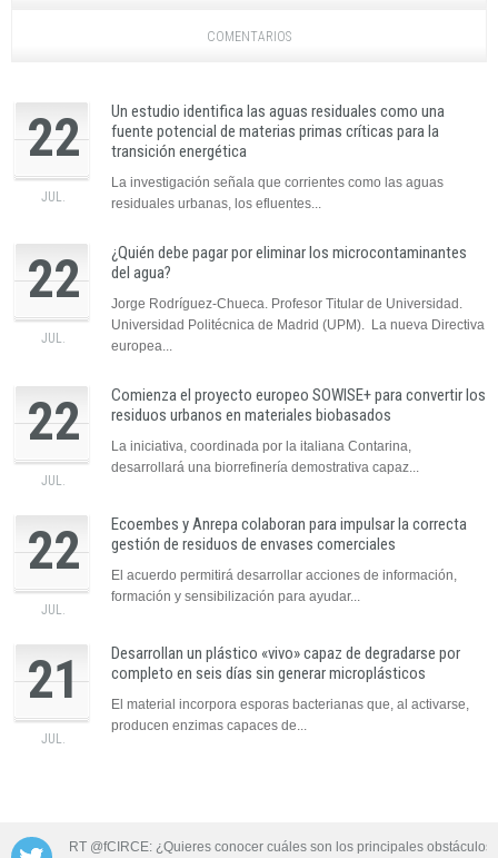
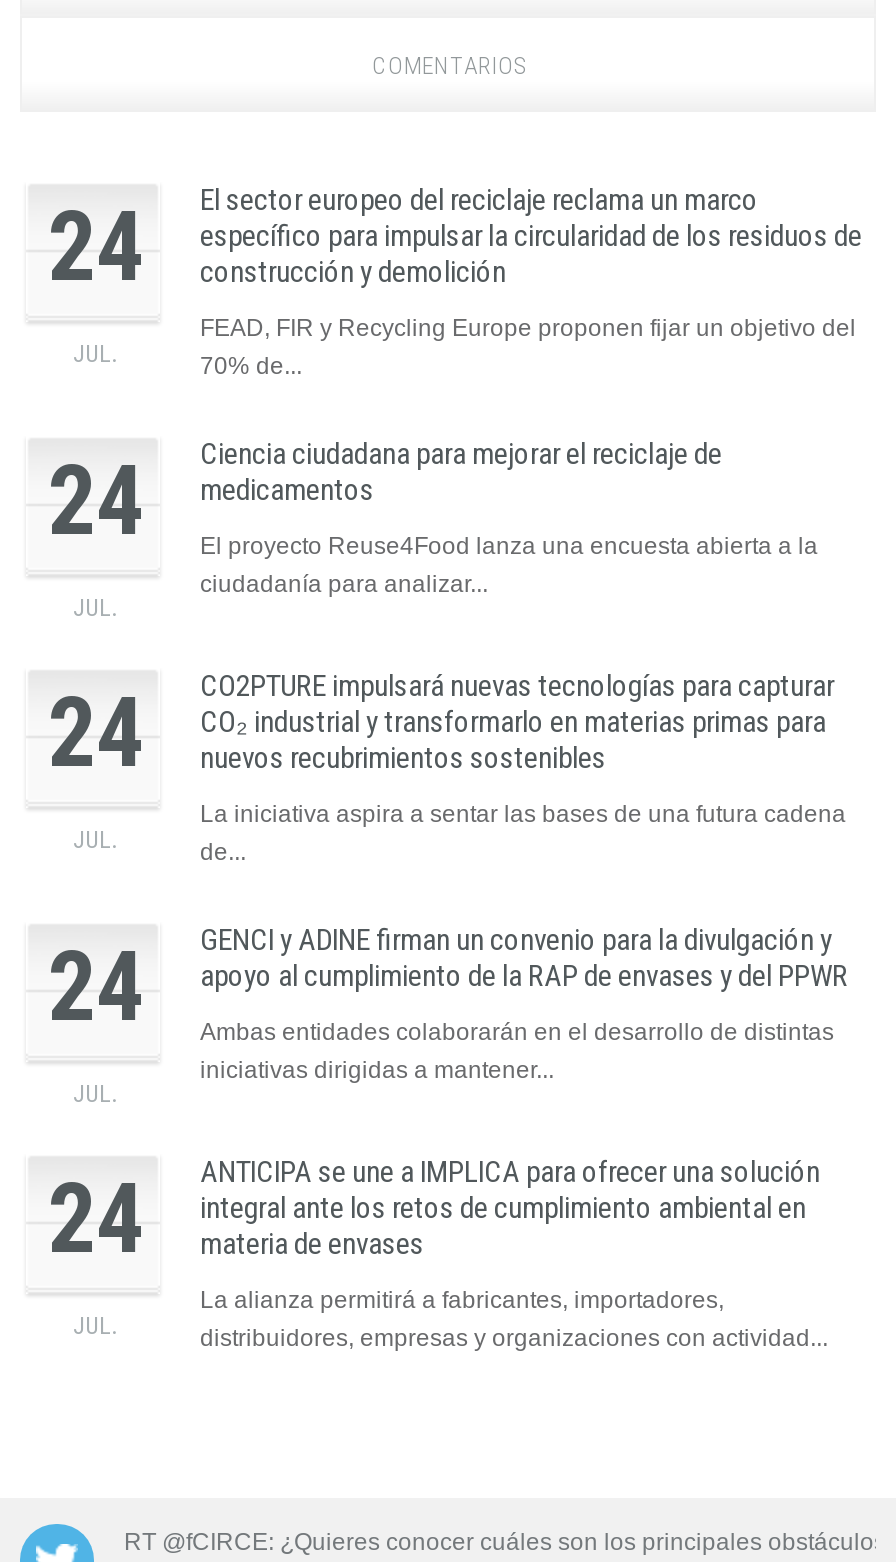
[27,106,80,169] 22 -> [48,190,144,304] 24
[111,101,445,161] Un estudio identifica las aguas residuales como una | fuente potencial de materias primas críticas para la | transición energética -> [200,182,862,290] El sector europeo del reciclaje reclama un marco | específico para impulsar la circularidad de los residuos de | construcción y demolición
[111,175,444,211] La investigación señala que corrientes como las aguas | residuales urbanas, los efluentes... -> [200,314,856,380] FEAD, FIR y Recycling Europe proponen fijar un objetivo del | 70% de...
[27,247,80,310] 22 -> [48,444,144,558] 24
[111,243,467,283] ¿Quién debe pagar por eliminar los microcontaminantes | del agua? -> [200,436,722,508] Ciencia ciudadana para mejorar el reciclaje de | medicamentos
[111,296,485,354] Jorge Rodríguez-Chueca. Profesor Titular de Universidad. | Universidad Politécnica de Madrid (UPM). La nueva Directiva | europea... -> [200,532,818,598] El proyecto Reuse4Food lanza una encuesta abierta a la | ciudadanía para analizar...
[27,389,80,453] 22 -> [48,676,144,790] 24
[111,385,486,425] Comienza el proyecto europeo SOWISE+ para convertir los | residuos urbanos en materiales biobasados -> [200,668,834,776] CO2PTURE impulsará nuevas tecnologías para capturar | CO₂ industrial y transformarlo en materias primas para | nuevos recubrimientos sostenibles
[111,438,419,475] La iniciativa, coordinada por la italiana Contarina, | desarrollará una biorrefinería demostrativa capaz... -> [200,800,846,866] La iniciativa aspira a sentar las bases de una futura cadena | de...
[27,519,80,582] 22 -> [48,930,144,1044] 24
[111,514,467,554] Ecoembes y Anrepa colaboran para impulsar la correcta | gestión de residuos de envases comerciales -> [200,922,848,994] GENCI y ADINE firman un convenio para la divulgación y | apoyo al cumplimiento de la RAP de envases y del PPWR
[111,568,457,604] El acuerdo permitirá desarrollar acciones de información, | formación y sensibilización para ayudar... -> [200,1018,834,1084] Ambas entidades colaborarán en el desarrollo de distintas | iniciativas dirigidas a mantener...
[27,648,80,711] 21 -> [48,1162,144,1276] 24
[111,643,460,683] Desarrollan un plástico «vivo» capaz de degradarse por | completo en seis días sin generar microplásticos -> [200,1154,820,1262] ANTICIPA se une a IMPLICA para ofrecer una solución | integral ante los retos de cumplimiento ambiental en | materia de envases
[111,697,469,733] El material incorpora esporas bacterianas que, al activarse, | producen enzimas capaces de... -> [200,1286,828,1352] La alianza permitirá a fabricantes, importadores, | distribuidores, empresas y organizaciones con actividad...

